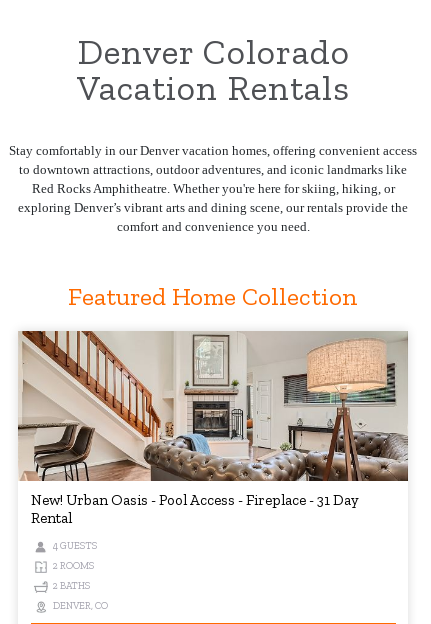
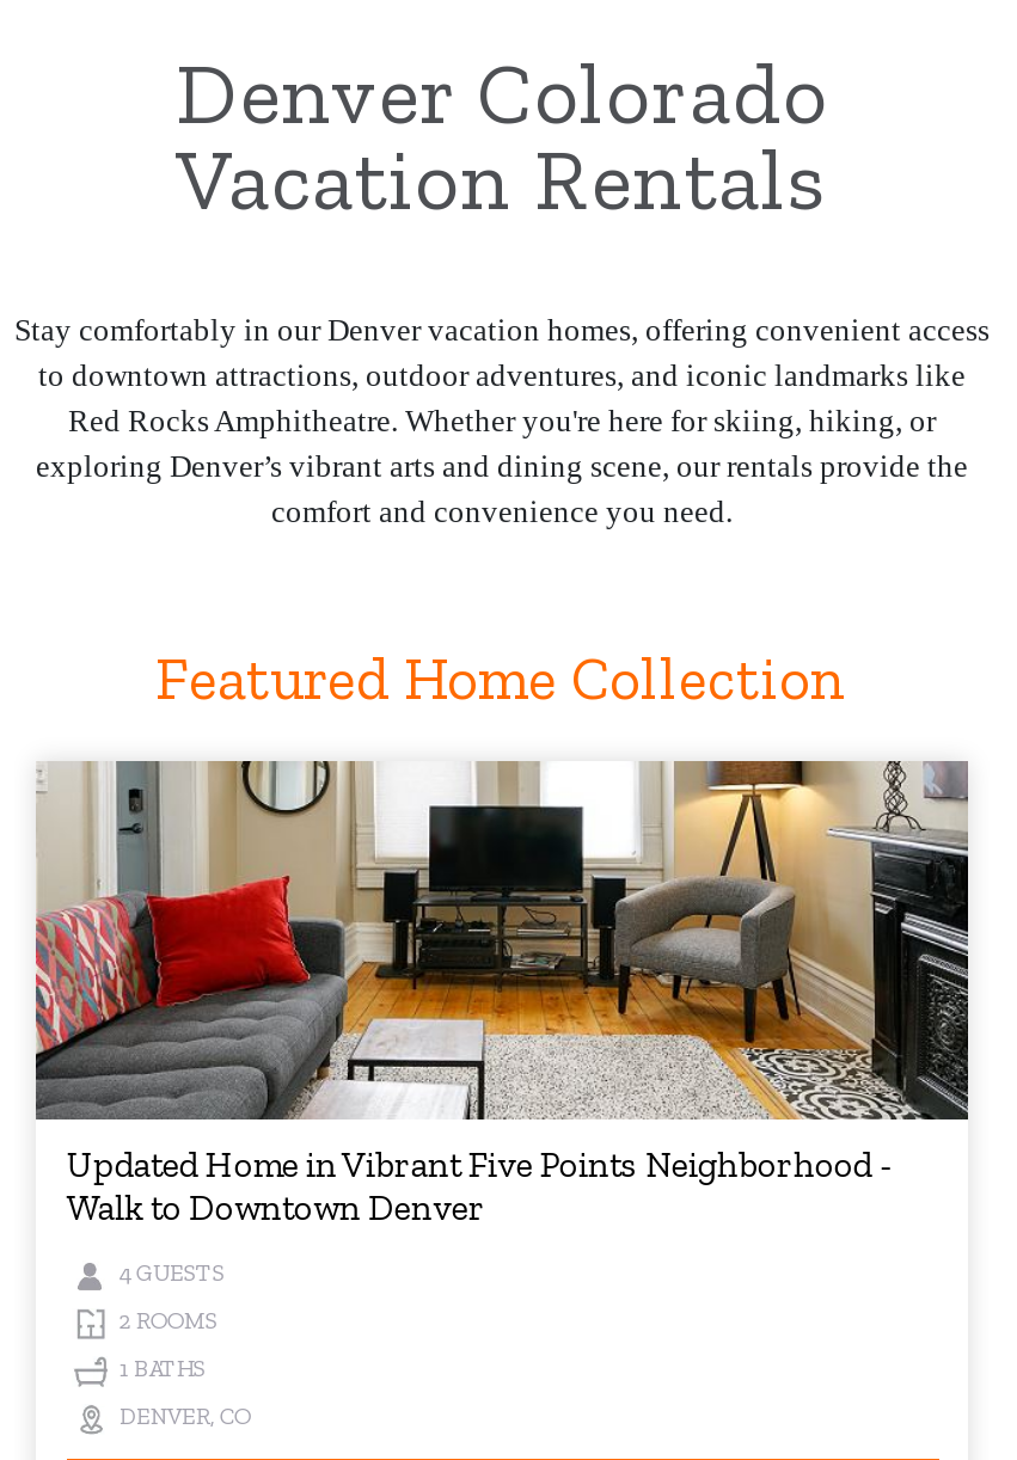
[18,330,409,527] [image] | New! Urban Oasis - Pool Access - Fireplace - 31 Day | Rental -> [33,760,970,1229] [image] | Updated Home in Vibrant Five Points Neighborhood - | Walk to Downtown Denver
[51,580,90,592] 2 BATHS -> [114,1356,205,1384] 1 BATHS

